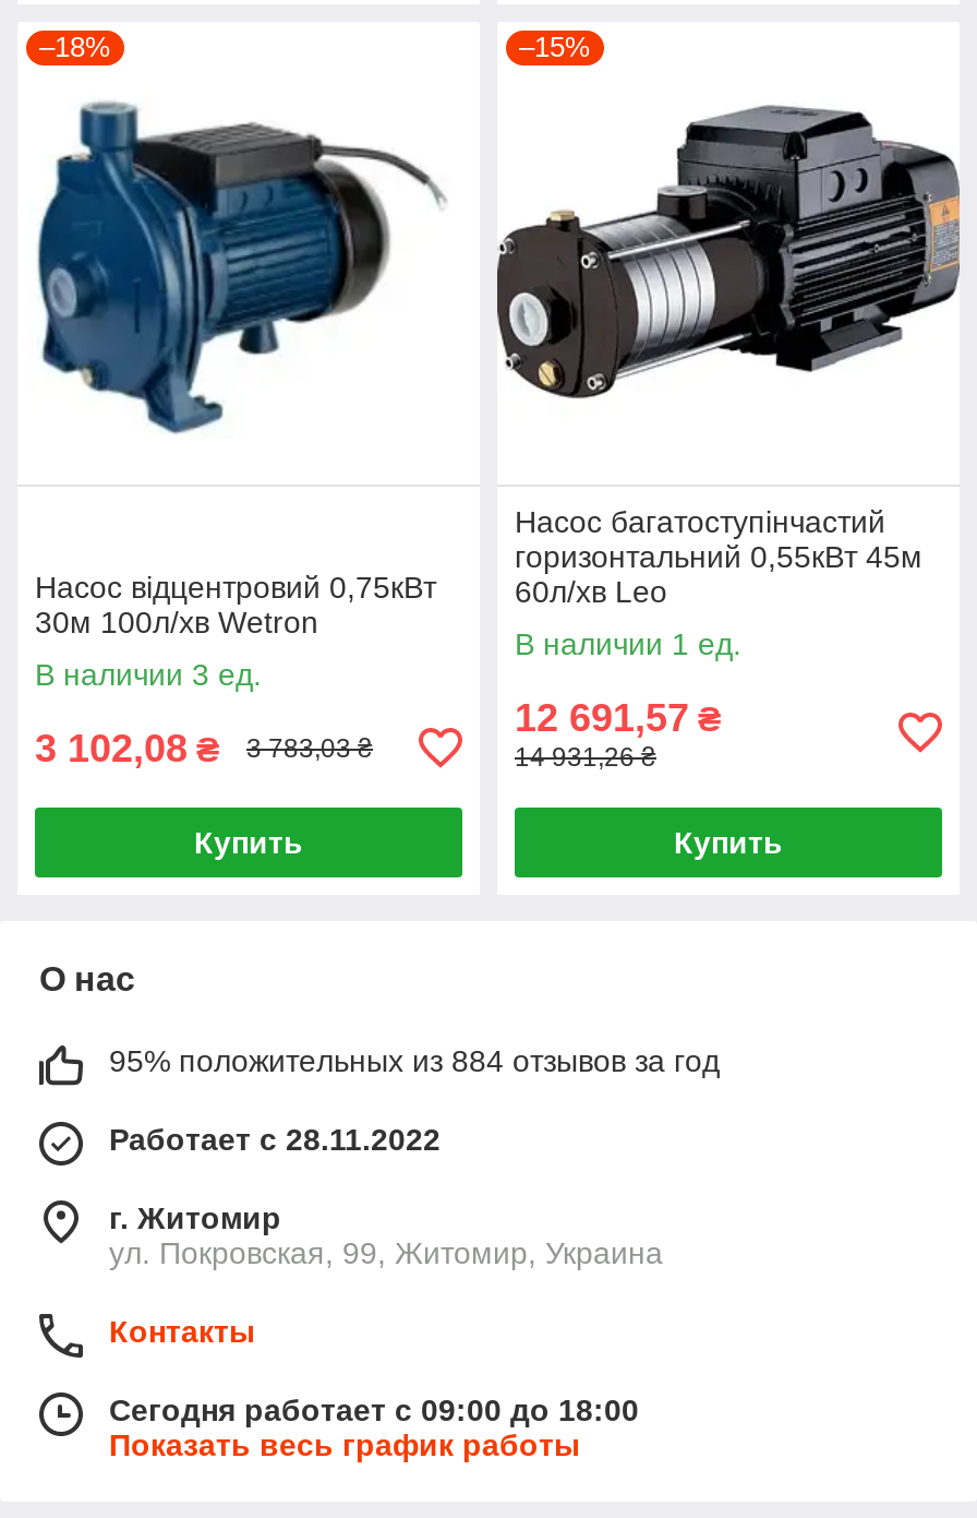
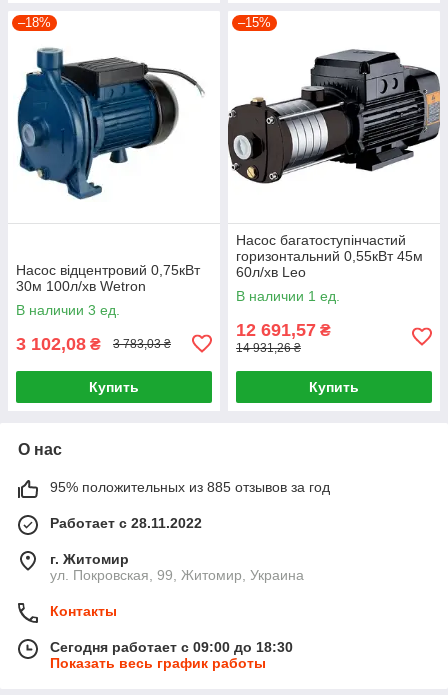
[109,1043,720,1078] 95% положительных из 884 отзывов за год -> [50,479,330,495] 95% положительных из 885 отзывов за год
[109,1392,639,1427] Сегодня работает с 09:00 до 18:00 -> [50,639,293,655] Сегодня работает с 09:00 до 18:30

